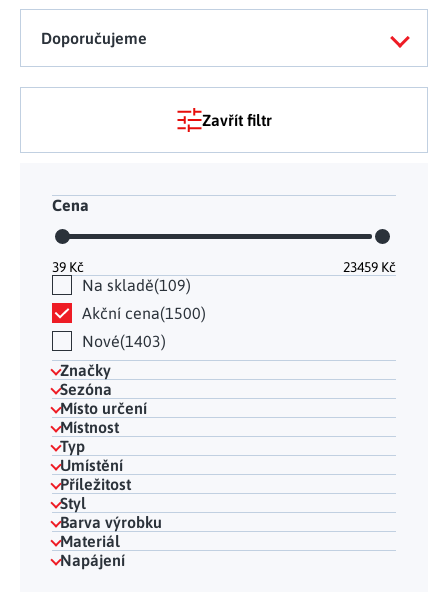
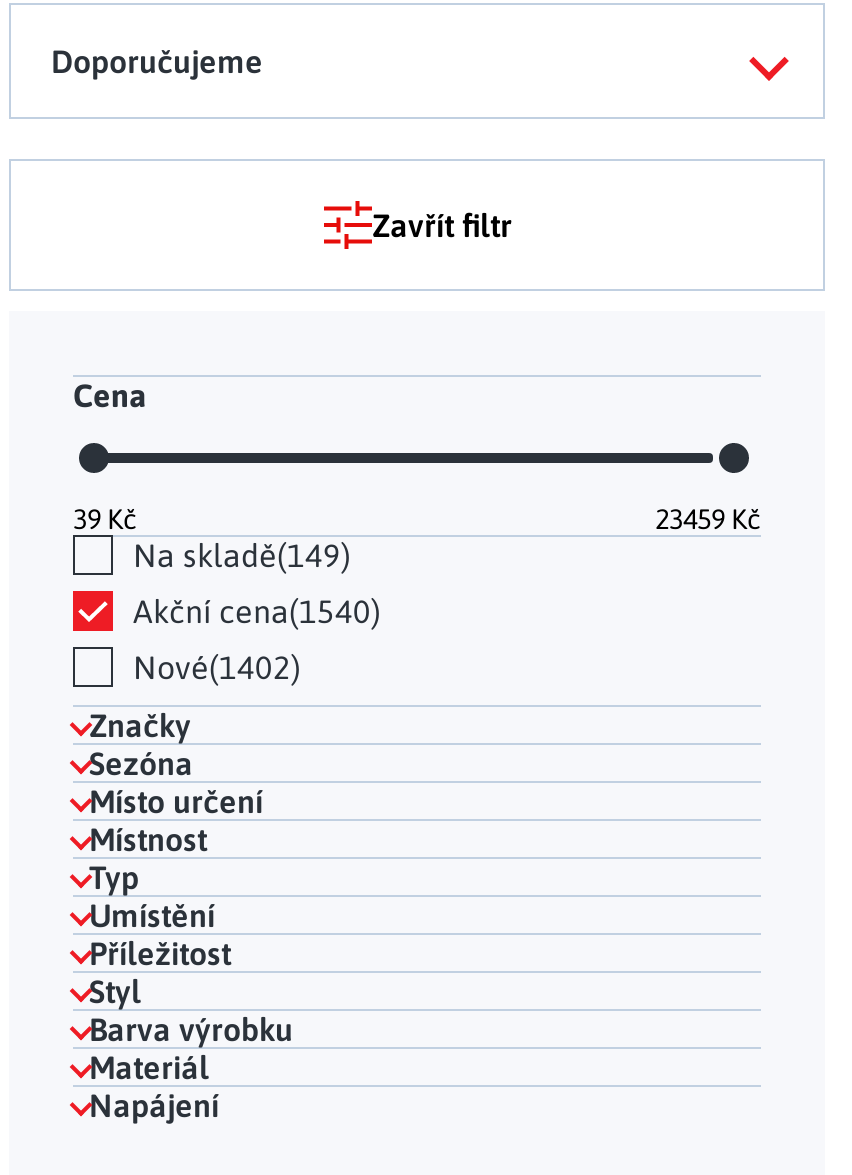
[82,276,186,294] Na skladě 109 -> [133,537,341,573] Na skladě 149
[82,304,201,322] Akční cena 1500 -> [133,593,371,629] Akční cena 1540
[82,332,161,350] Nové 1403 -> [133,649,291,685] Nové 1402

